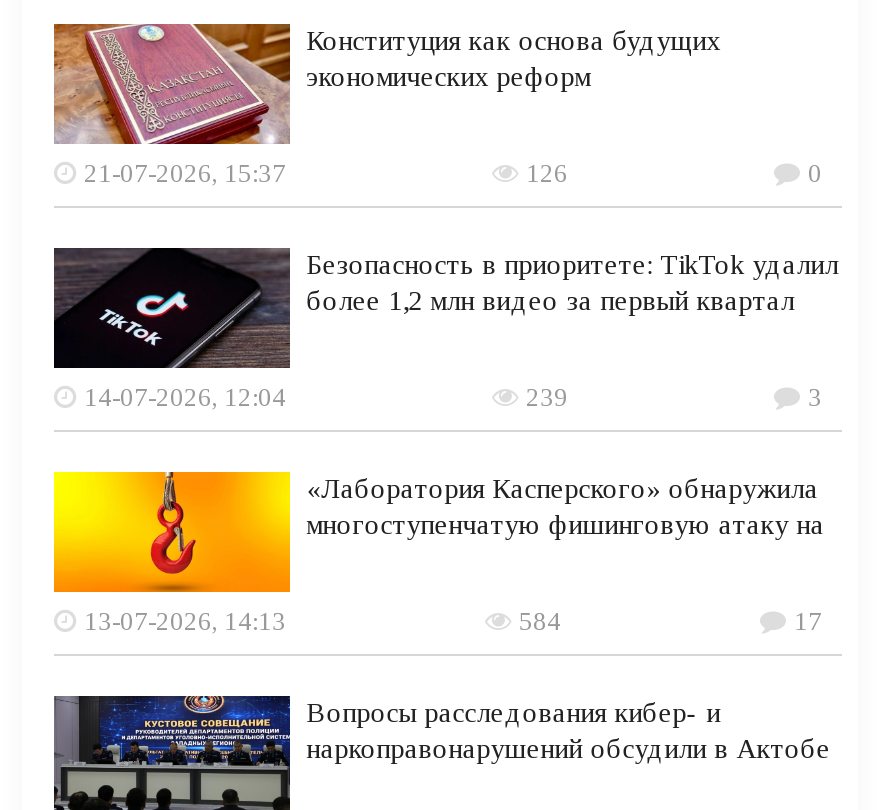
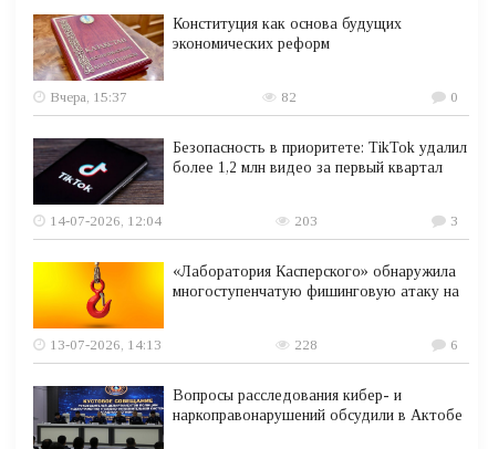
[84,158,568,188] 21-07-2026, 15:37 | 126 -> [50,89,297,105] Вчера, 15:37 | 82
[526,382,568,412] 239 -> [294,213,318,229] 203
[519,606,561,636] 584 -> [294,336,318,353] 228
[794,606,822,636] 17 -> [450,336,458,353] 6

